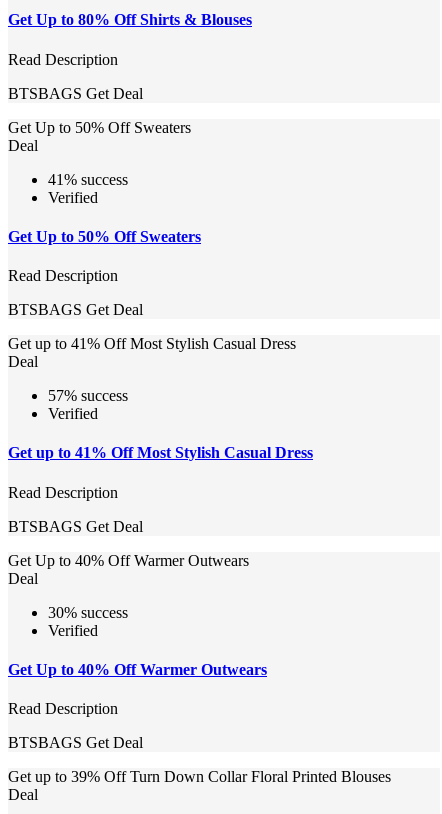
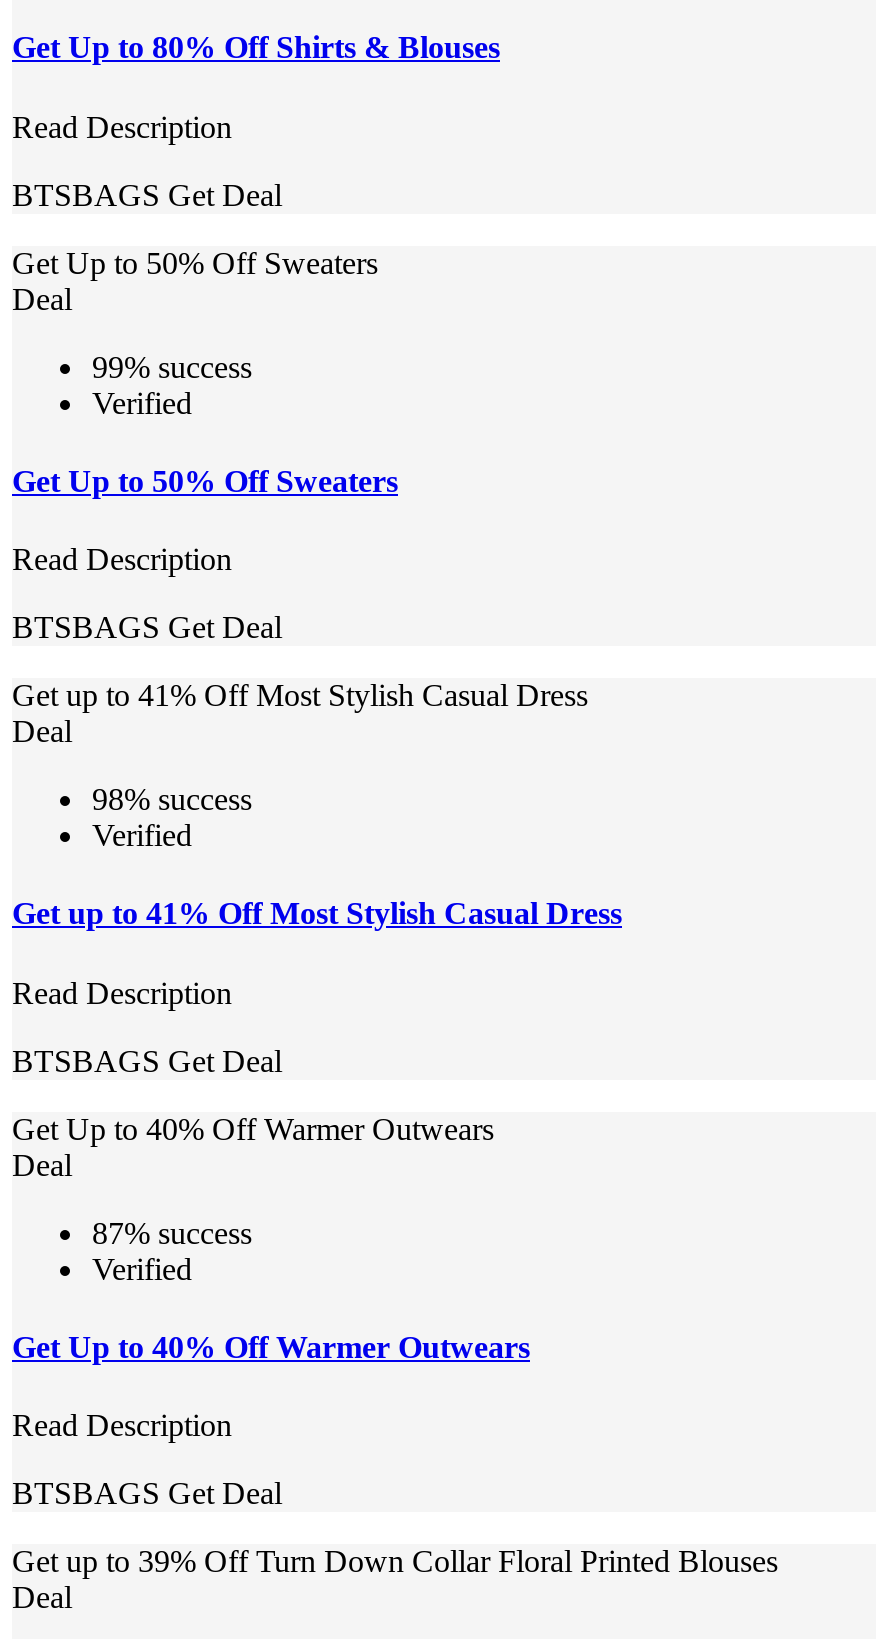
[48,171,128,188] 41% success -> [92,349,252,383] 99% success
[48,387,128,404] 57% success -> [92,782,252,816] 98% success
[48,604,128,621] 30% success -> [92,1215,252,1249] 87% success

